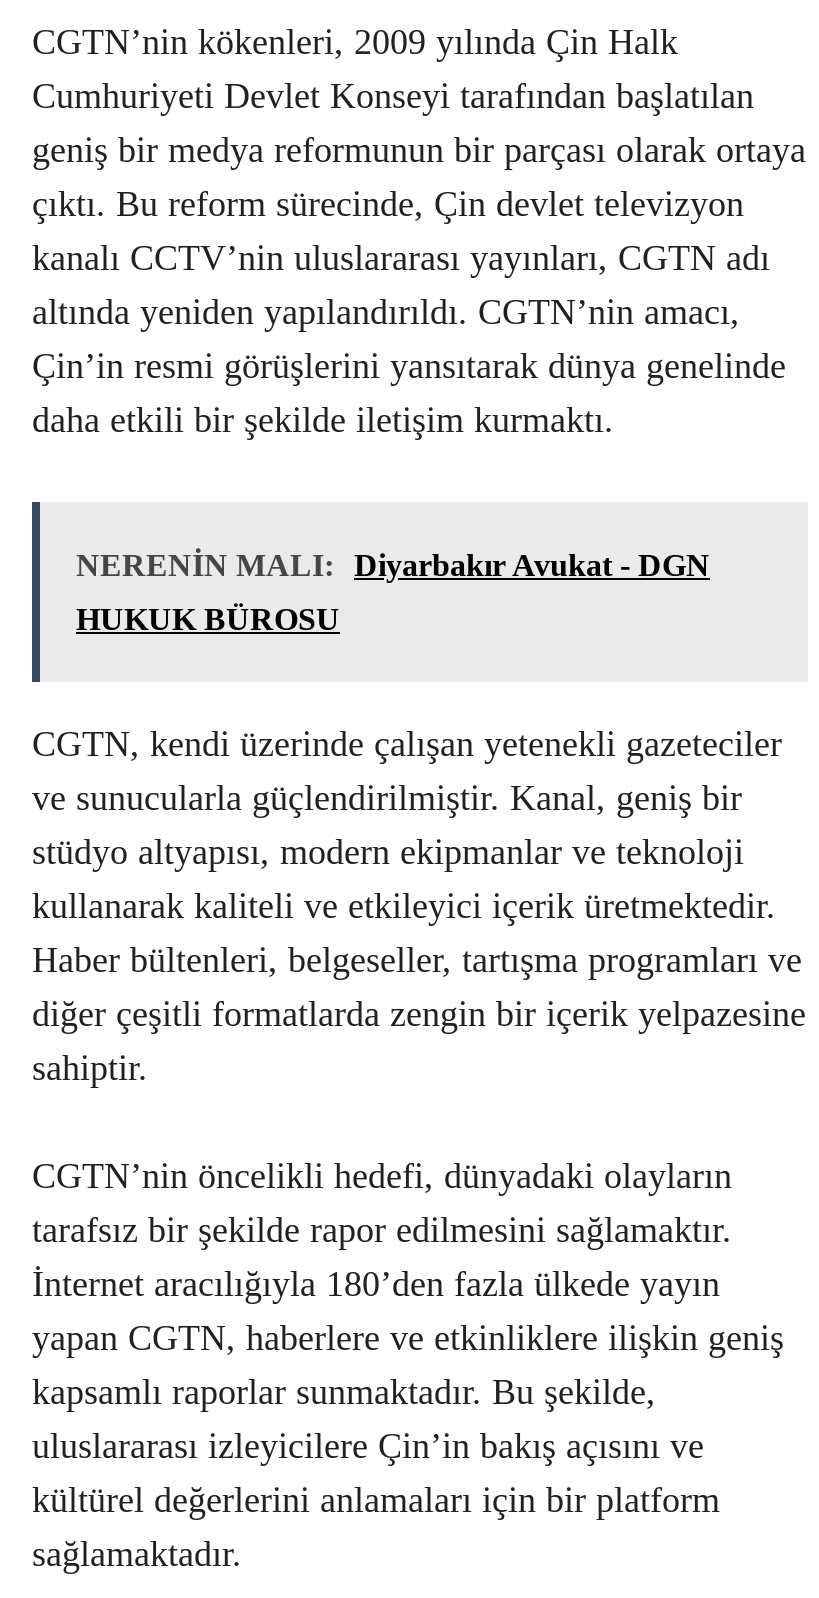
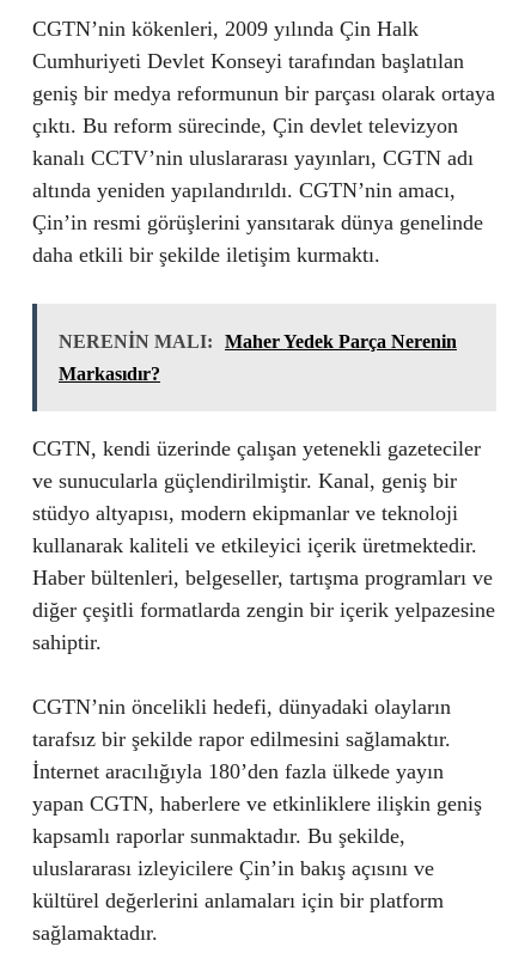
[76,548,710,582] NERENİN MALI: Diyarbakır Avukat - DGN -> [59,331,457,352] NERENİN MALI: Maher Yedek Parça Nerenin
[76,602,340,636] HUKUK BÜROSU -> [59,364,160,384] Markasıdır?

